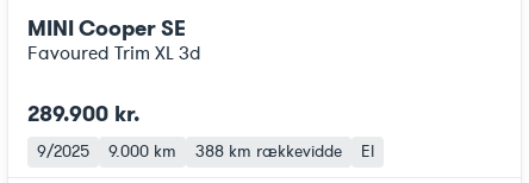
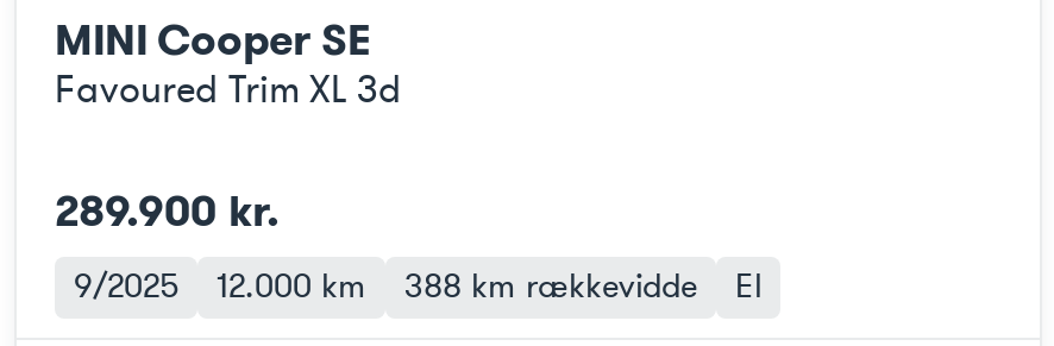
[37,140,374,163] 9/2025 9.000 km 388 km rækkevidde El -> [74,264,761,309] 9/2025 12.000 km 388 km rækkevidde El

